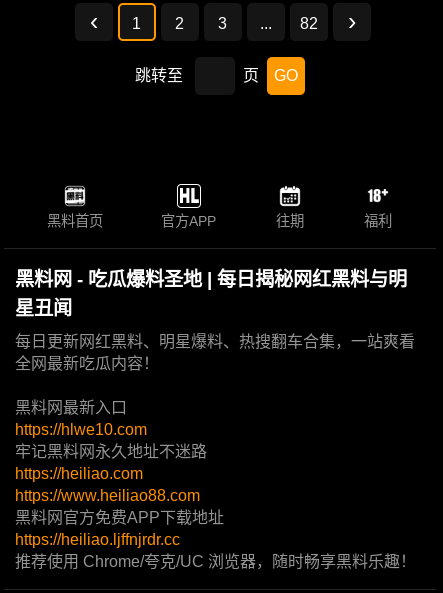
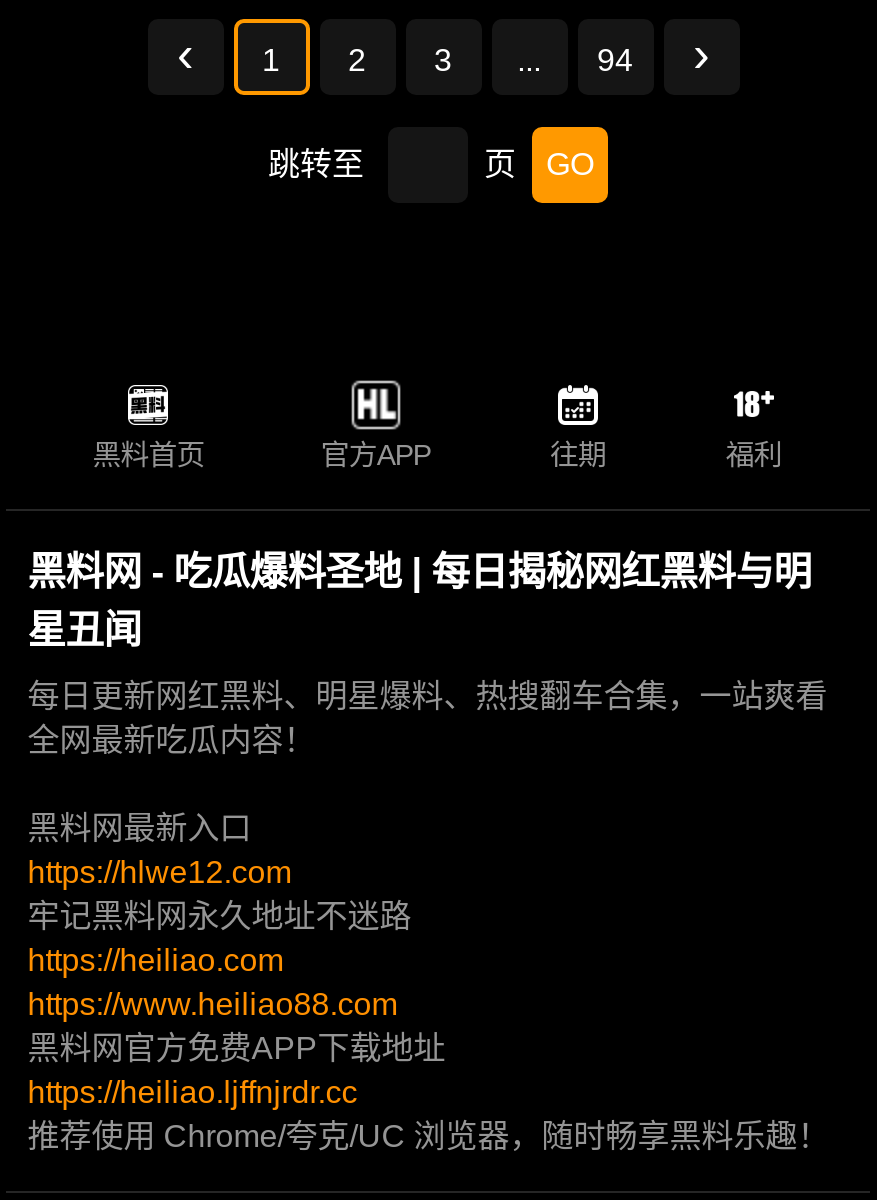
[299,15,317,32] 82 -> [597,43,633,77] 94
[15,421,147,438] https://hlwe10.com -> [28,856,292,890] https://hlwe12.com

